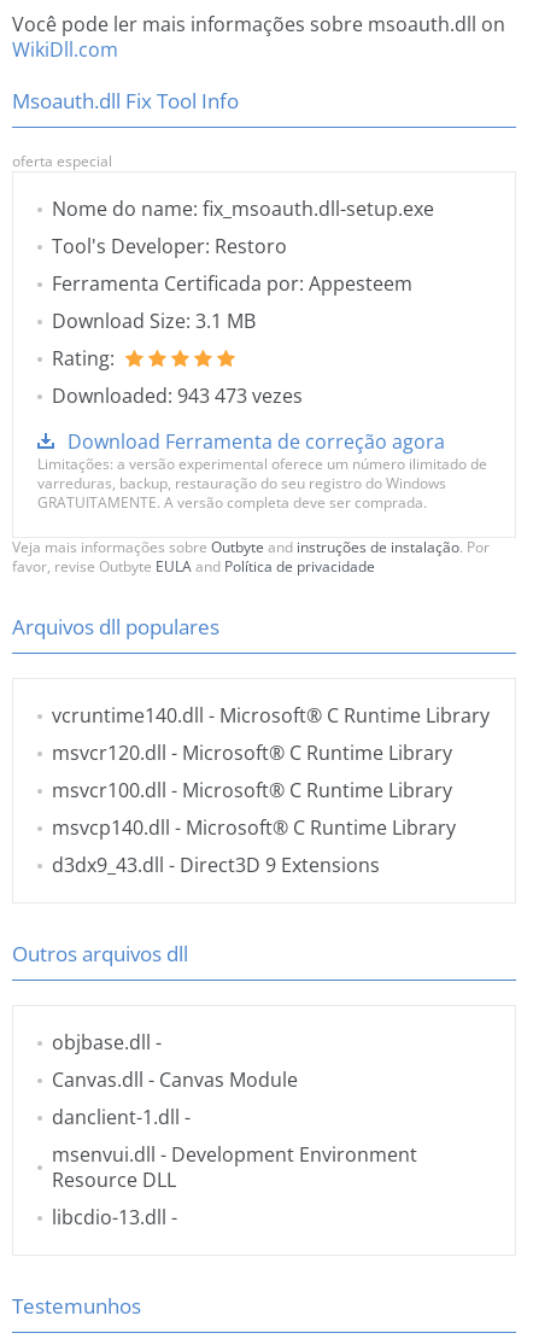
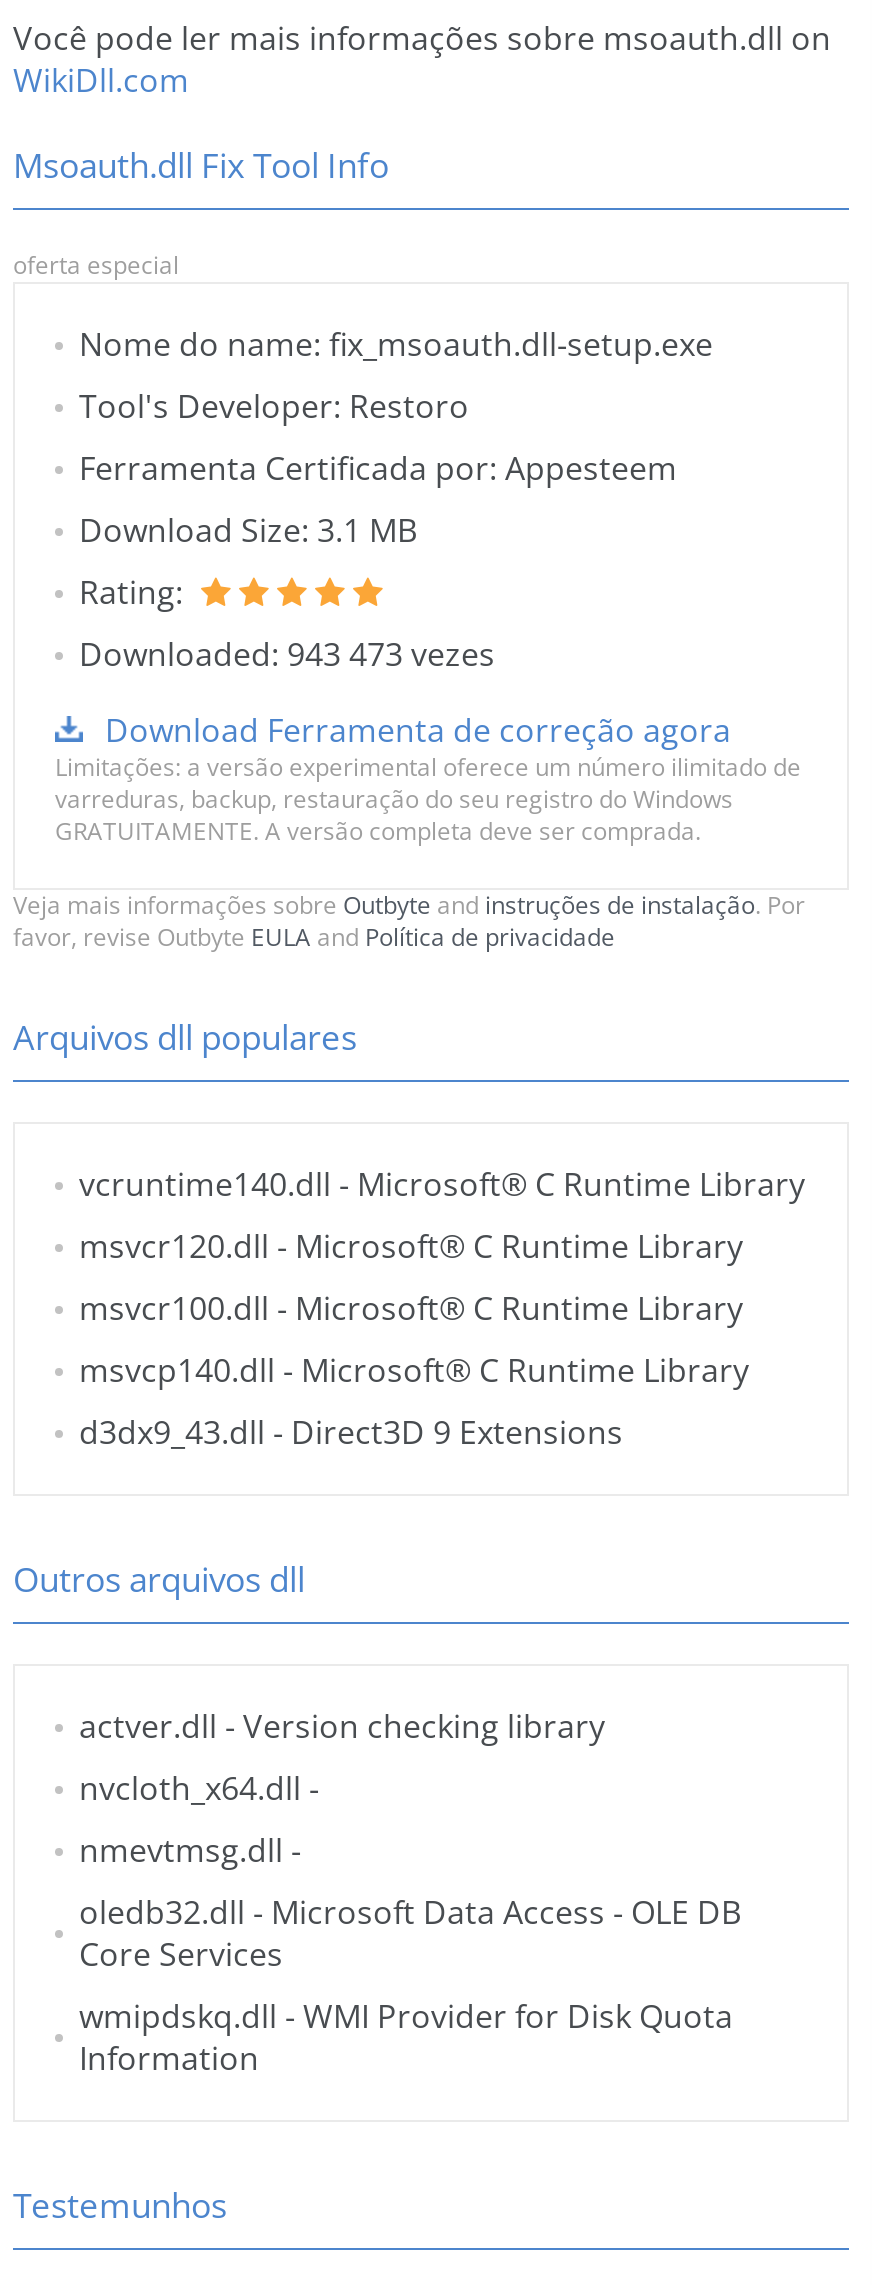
[52,1029,417,1231] objbase.dll - | Canvas.dll - Canvas Module | danclient-1.dll - | msenvui.dll - Development Environment | Resource DLL | libcdio-13.dll - -> [79,1704,741,2080] actver.dll - Version checking library | nvcloth_x64.dll - | nmevtmsg.dll - | oledb32.dll - Microsoft Data Access - OLE DB | Core Services | wmipdskq.dll - WMI Provider for Disk Quota | Information

